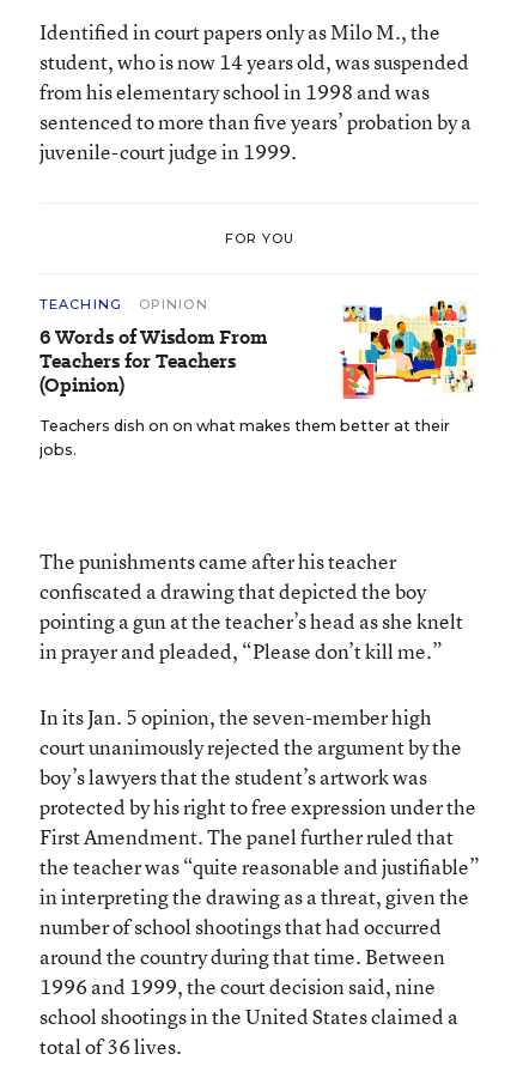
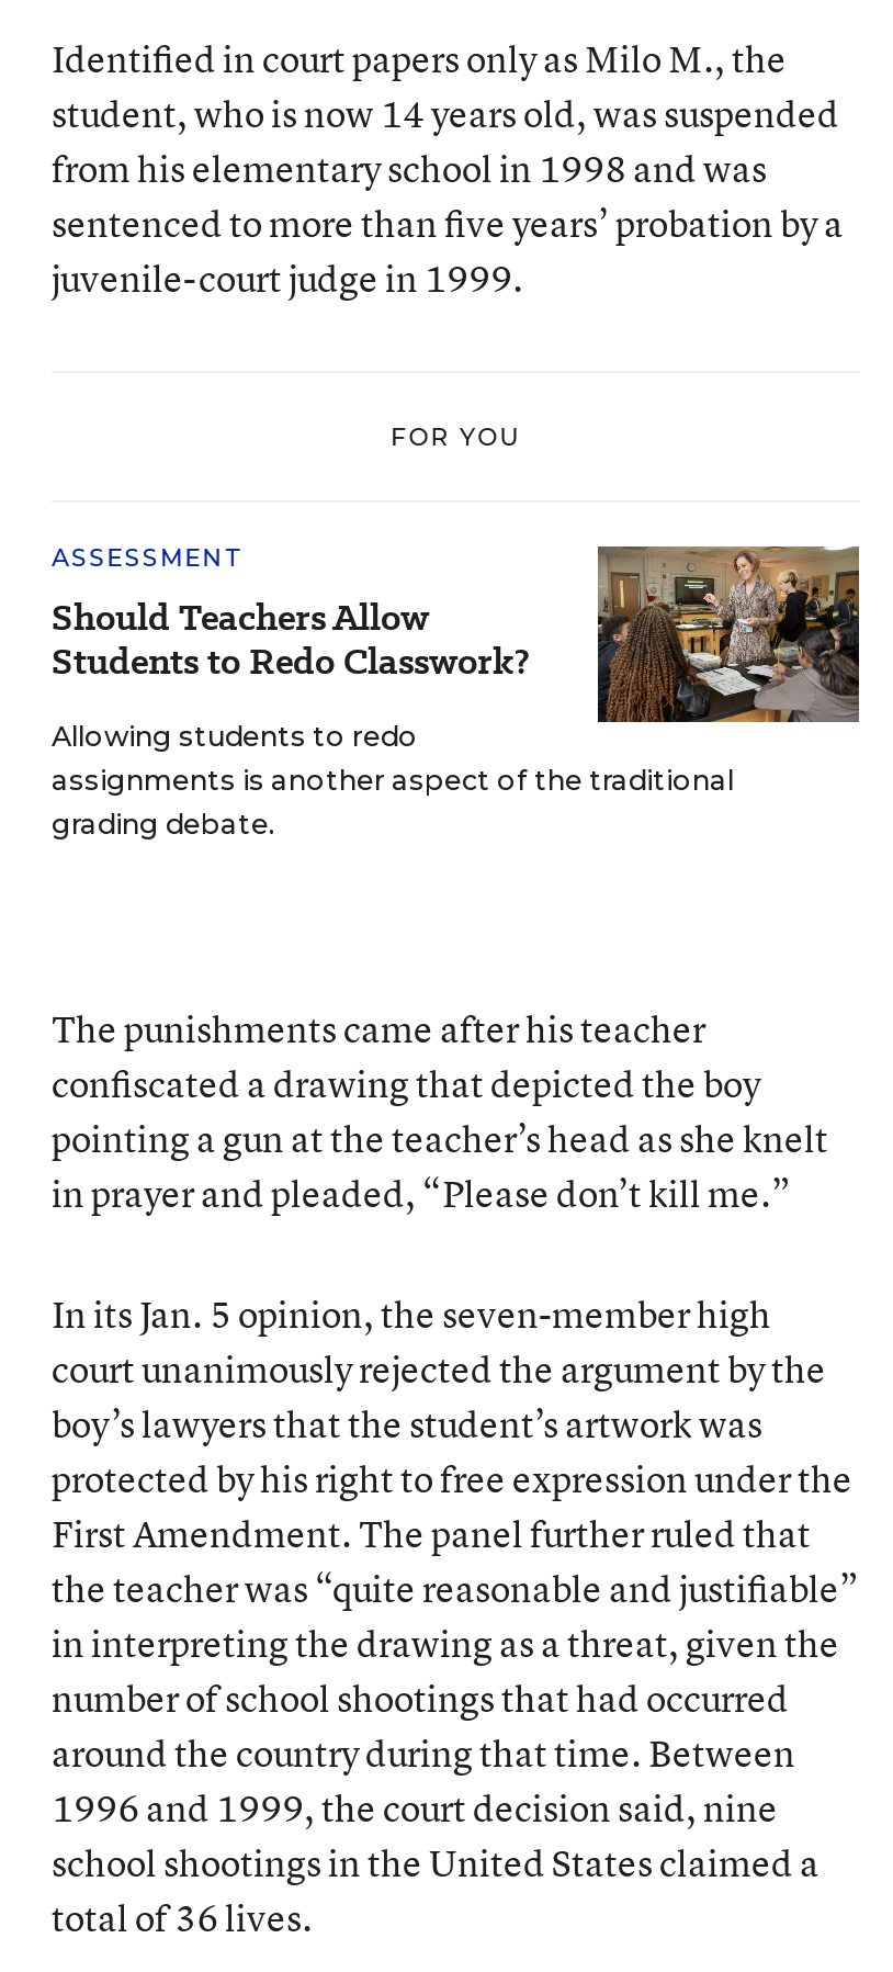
[39,296,267,399] TEACHING | OPINION | 6 Words of Wisdom From | Teachers for Teachers | (Opinion) -> [52,542,530,687] ASSESSMENT | Should Teachers Allow | Students to Redo Classwork?
[39,298,480,459] [image] | Teachers dish on on what makes them better at their | jobs. -> [52,544,861,841] [image] | Allowing students to redo | assignments is another aspect of the traditional | grading debate.

